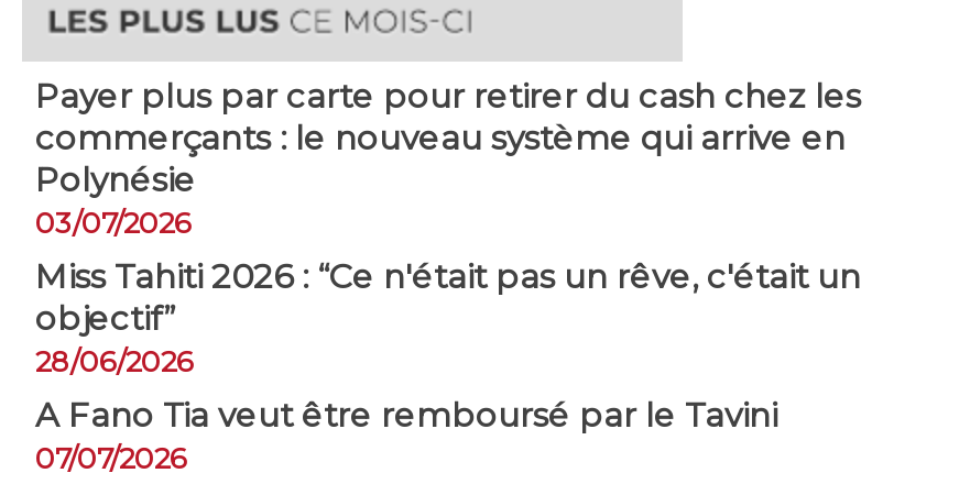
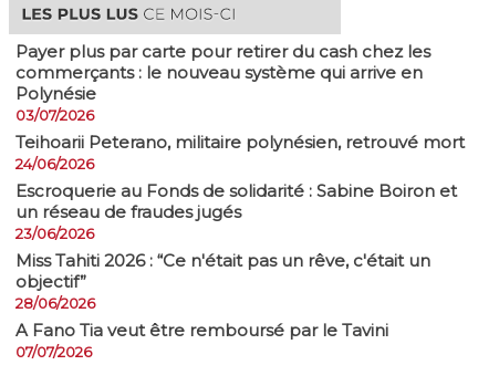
none -> [15,132,465,242] Teihoarii Peterano, militaire polynésien, retrouvé mort | 24/06/2026 | Escroquerie au Fonds de solidarité : Sabine Boiron et | un réseau de fraudes jugés | 23/06/2026

